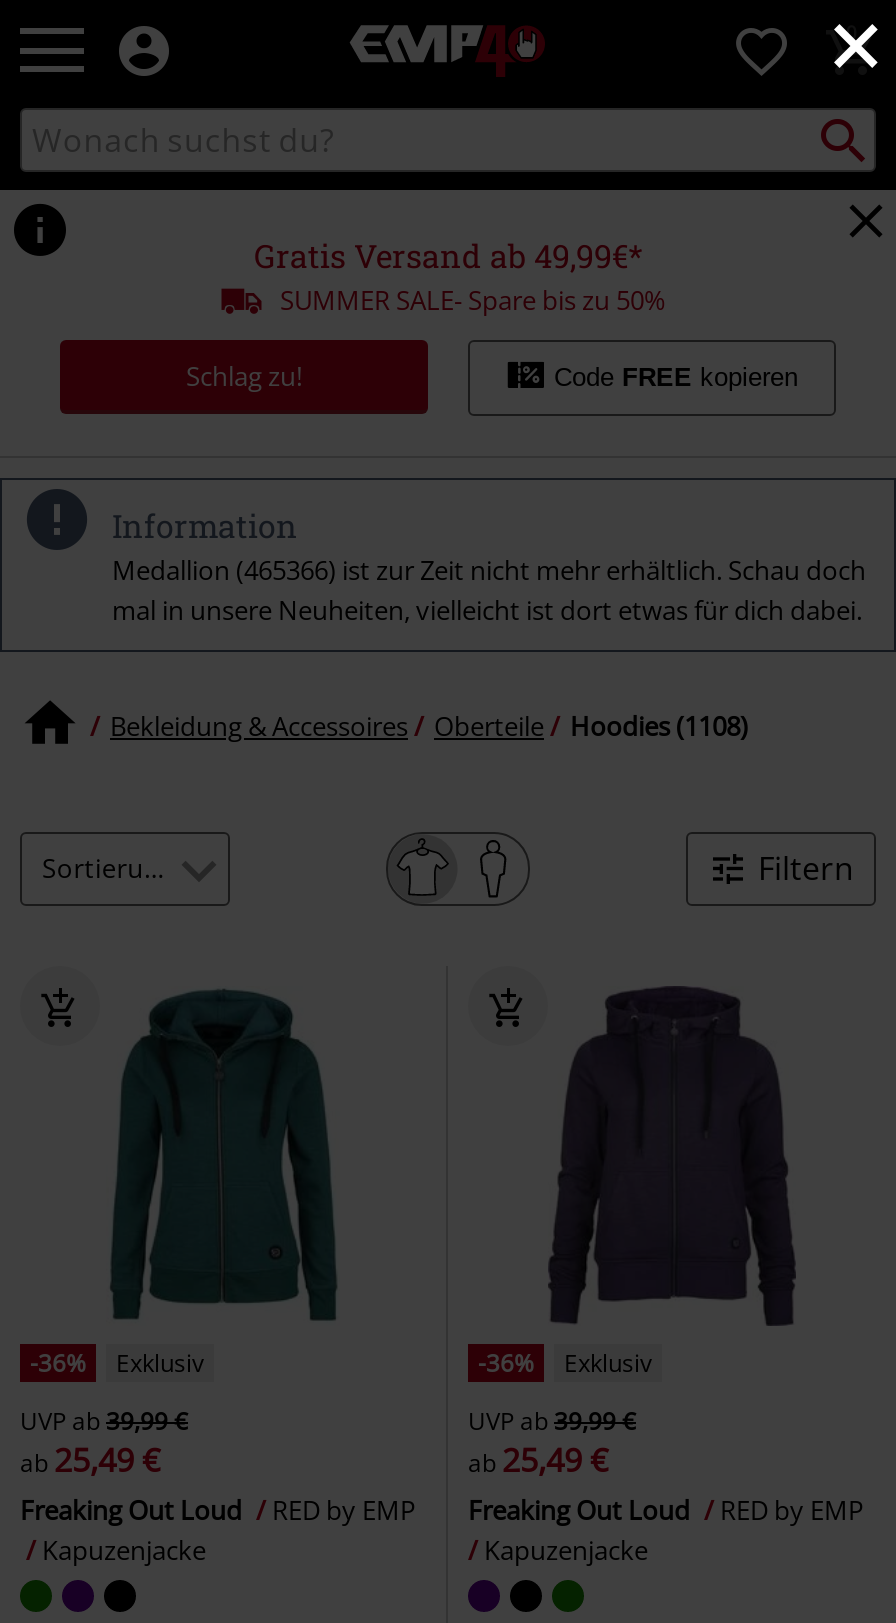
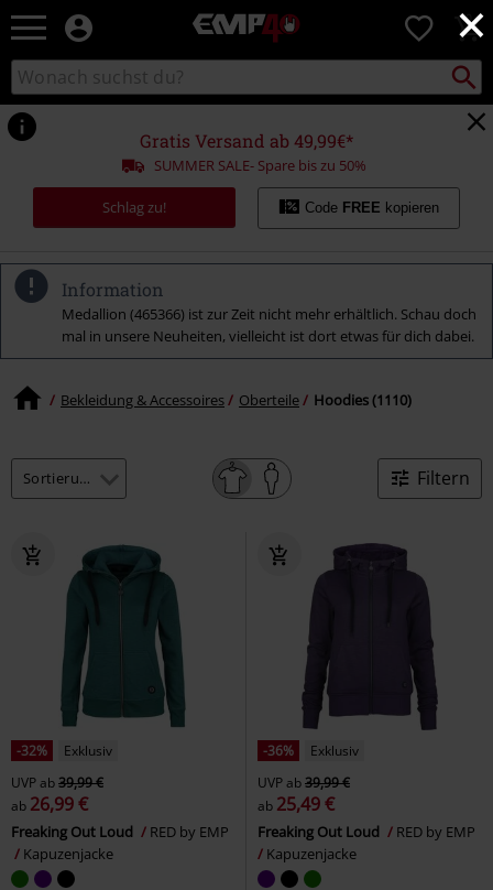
[110,708,748,744] Bekleidung & Accessoires Oberteile Hoodies (1108) -> [61,390,412,410] Bekleidung & Accessoires Oberteile Hoodies (1110)
[30,1345,204,1379] -36% Exklusiv -> [17,741,112,760] -32% Exklusiv
[20,1437,160,1481] ab 25,49 € -> [11,792,88,816] ab 26,99 €

